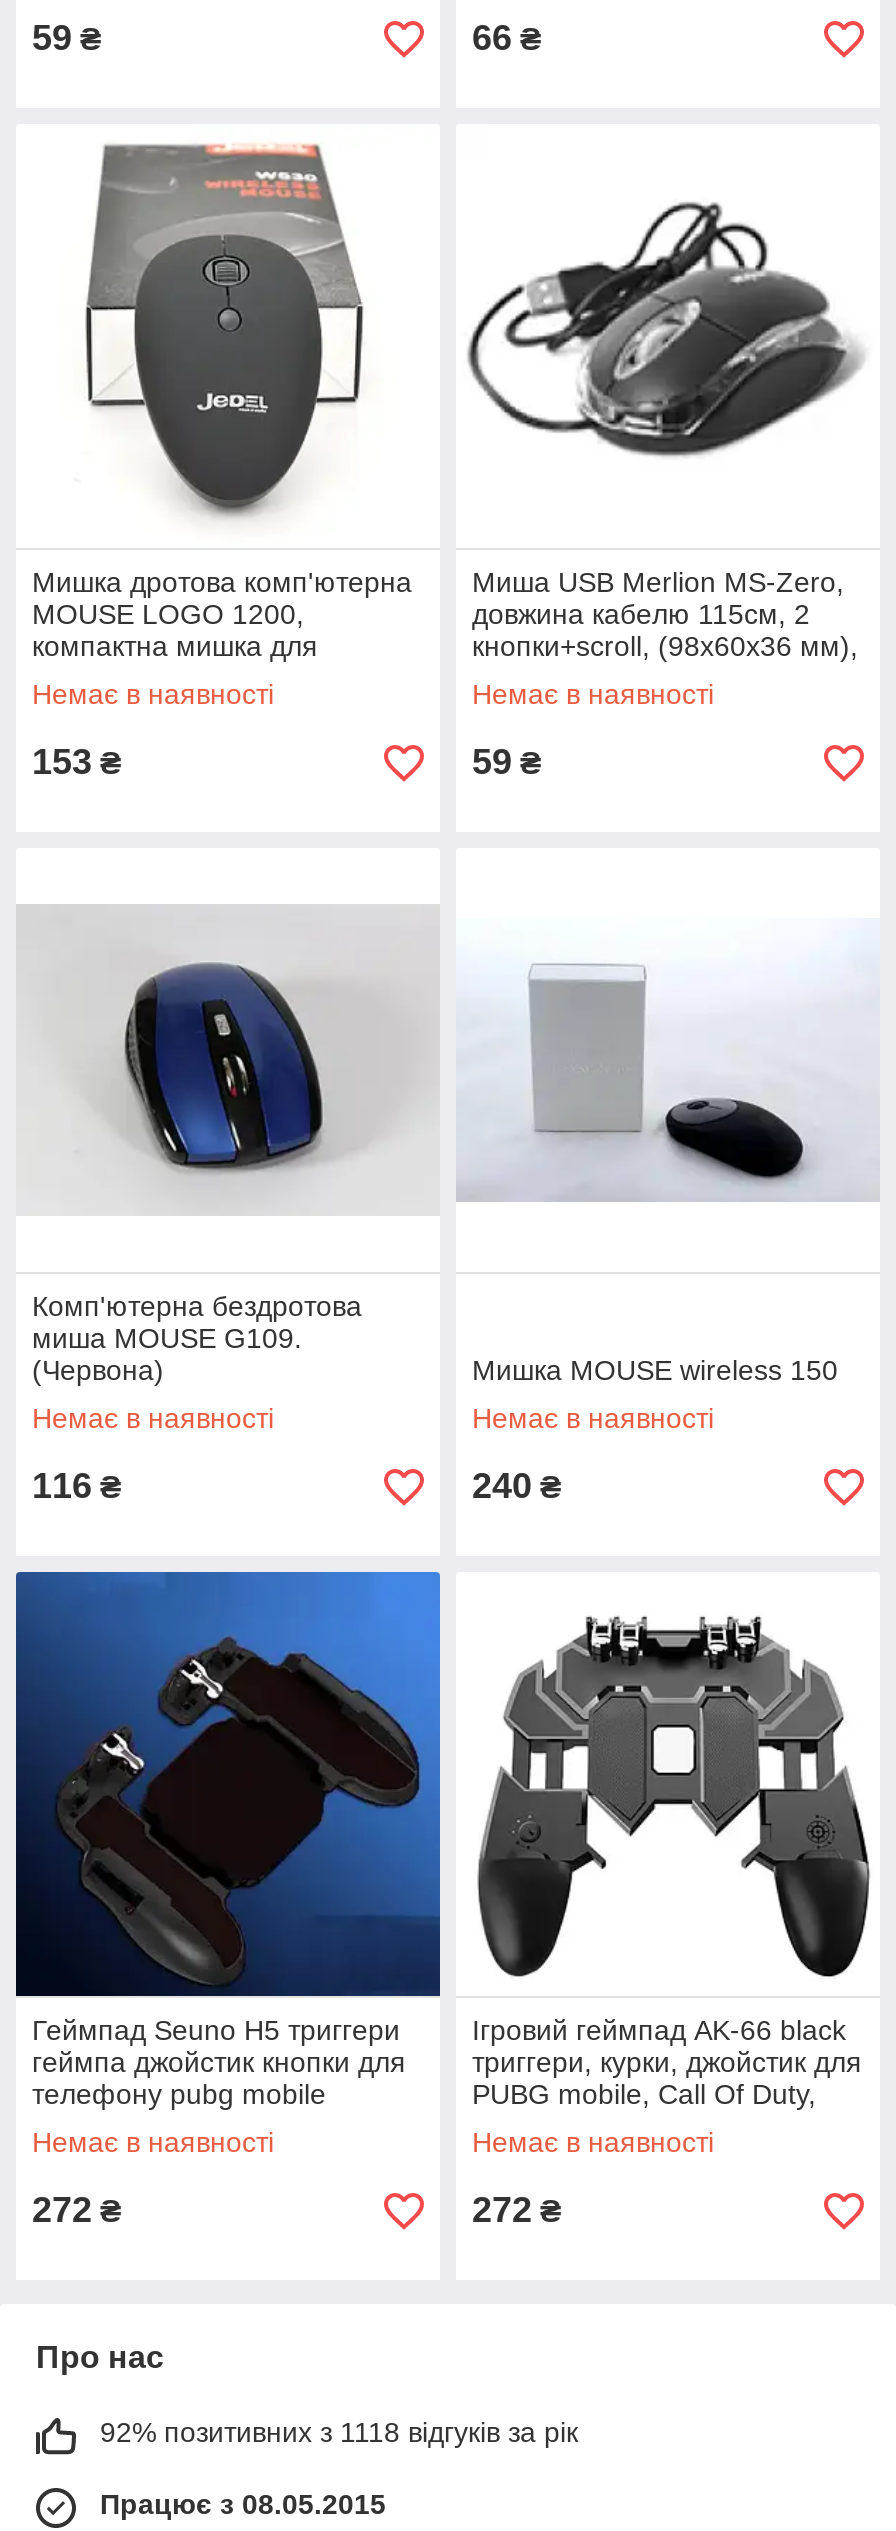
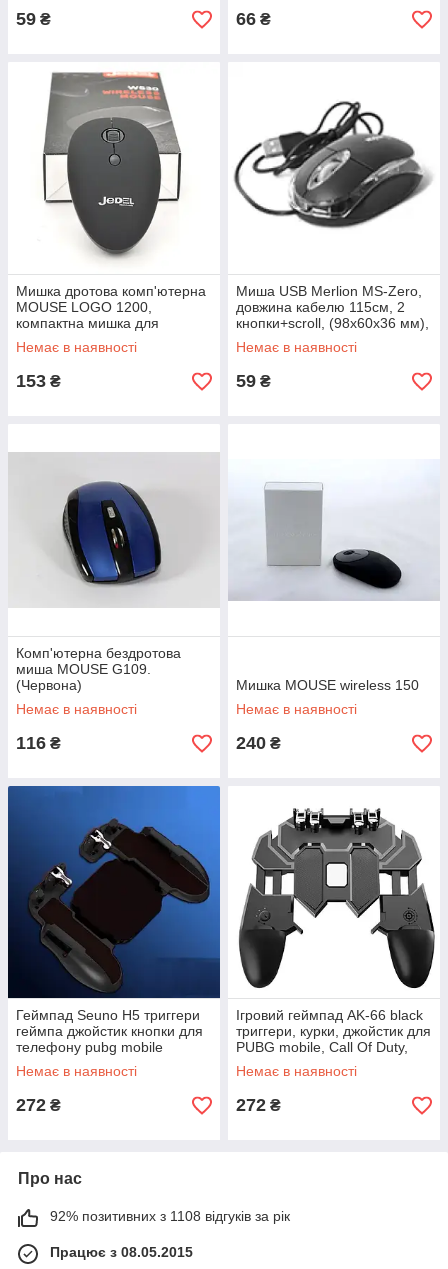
[100,2416,578,2448] 92% позитивних з 1118 відгуків за рік -> [50,1208,290,1224] 92% позитивних з 1108 відгуків за рік

